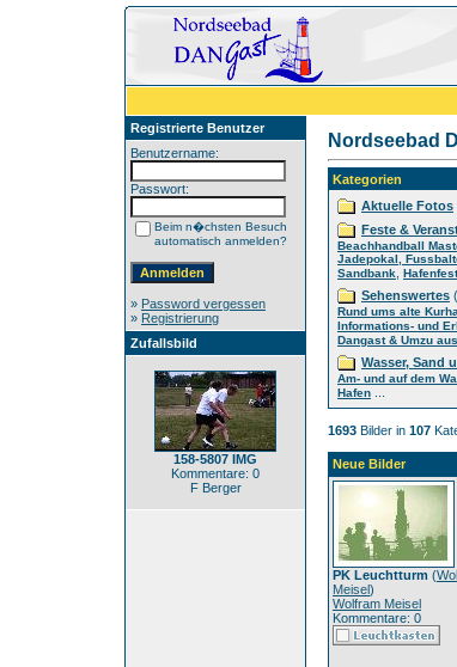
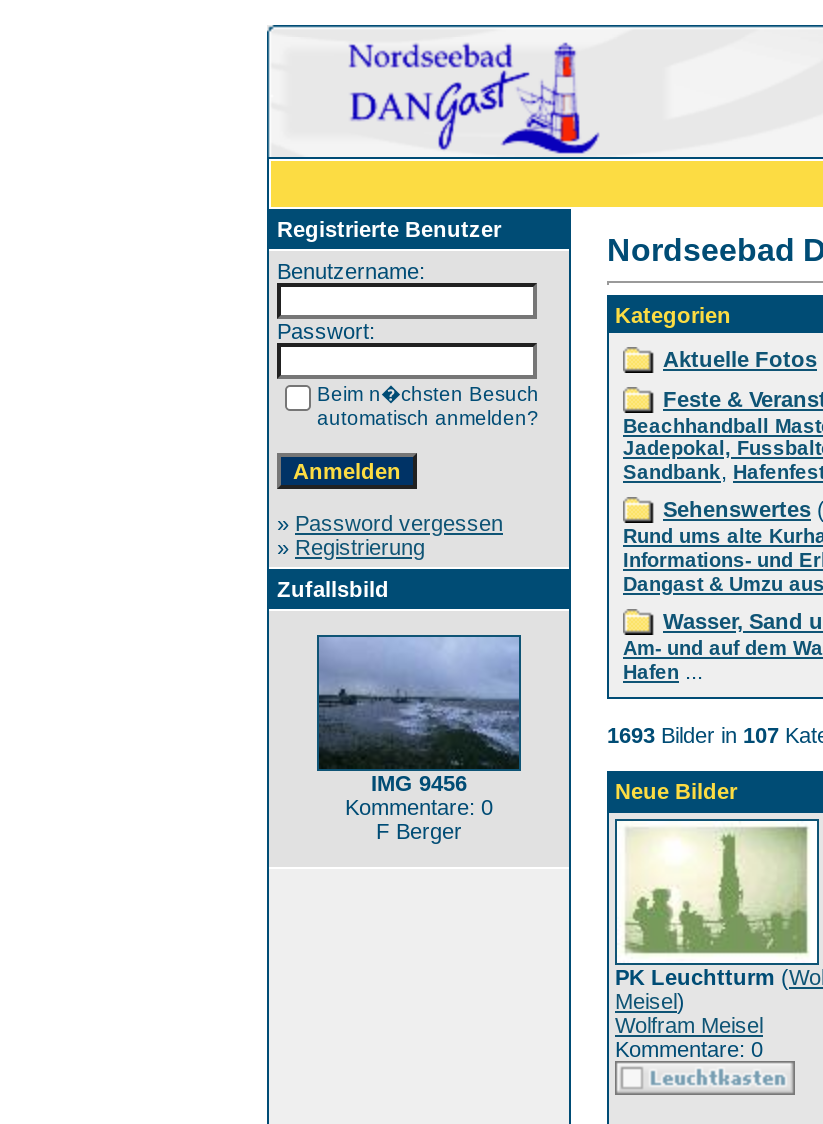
[154,371,276,466] [image] | 158-5807 IMG -> [317,635,521,795] [image] | IMG 9456

